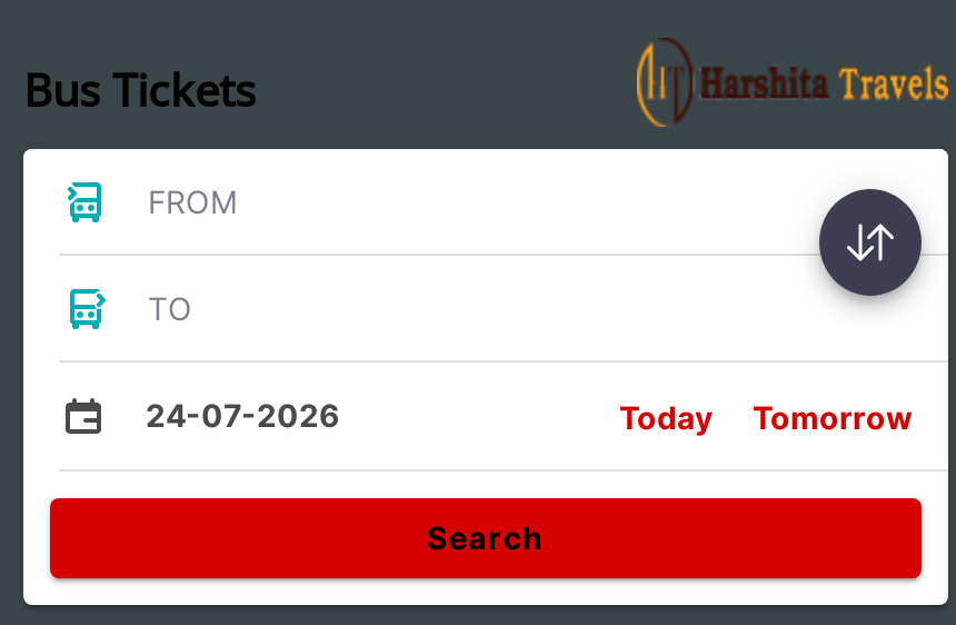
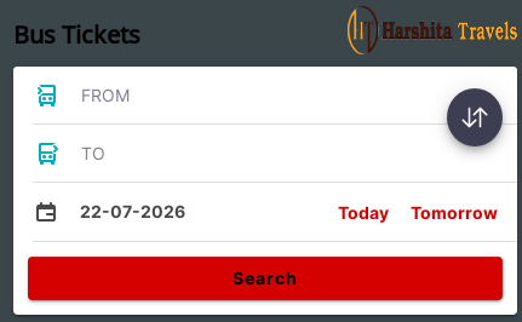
[146,396,339,434] 24-07-2026 -> [80,201,185,222] 22-07-2026

